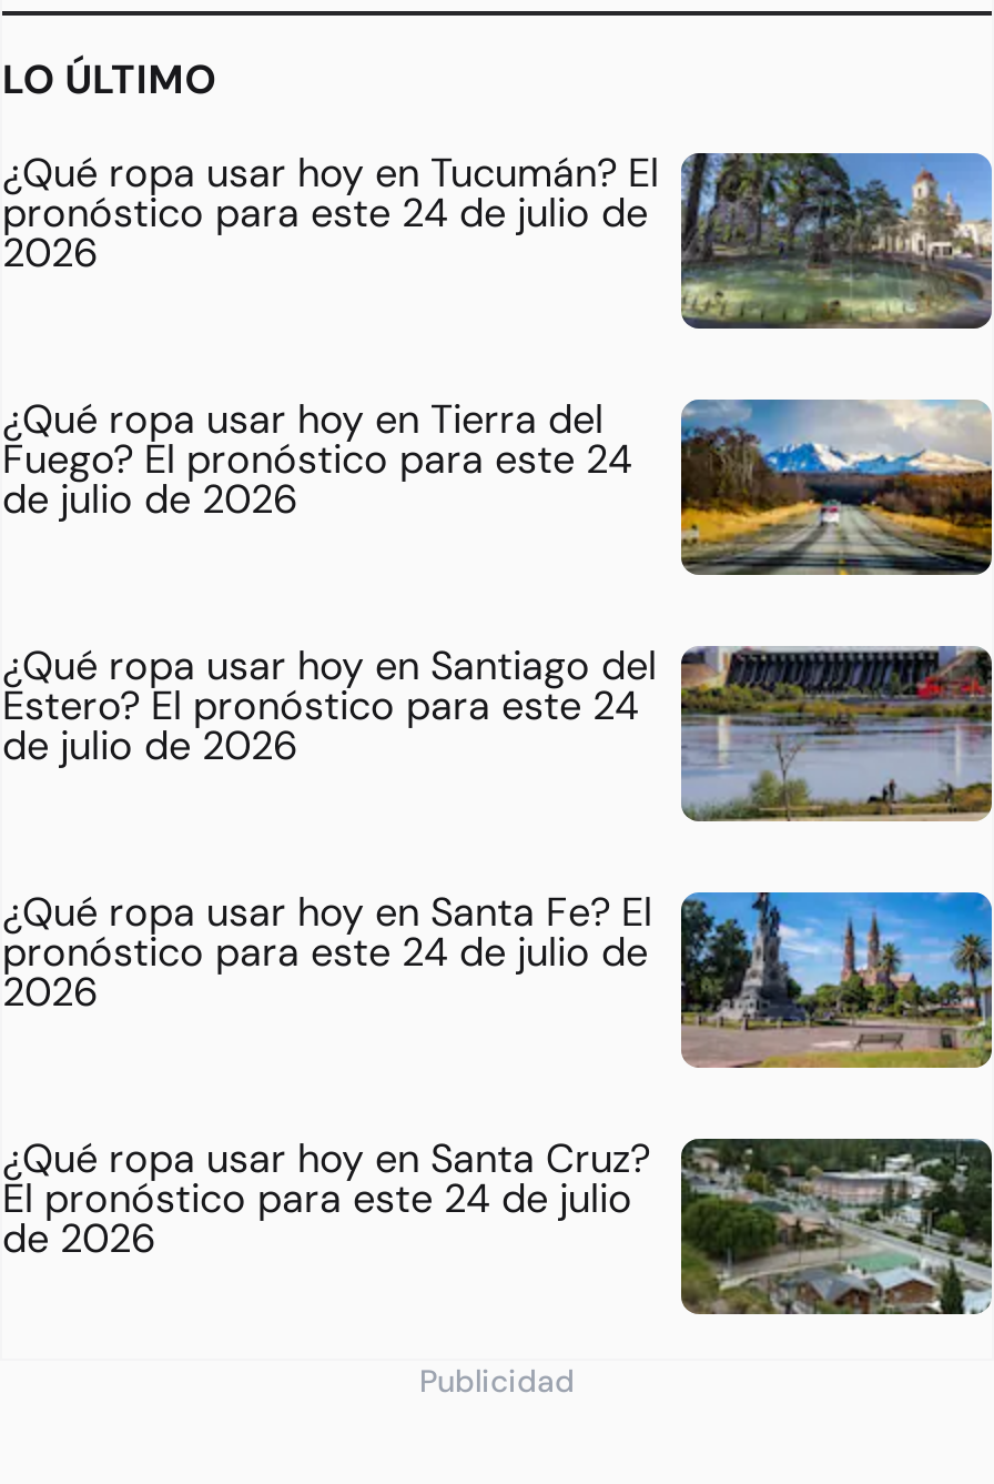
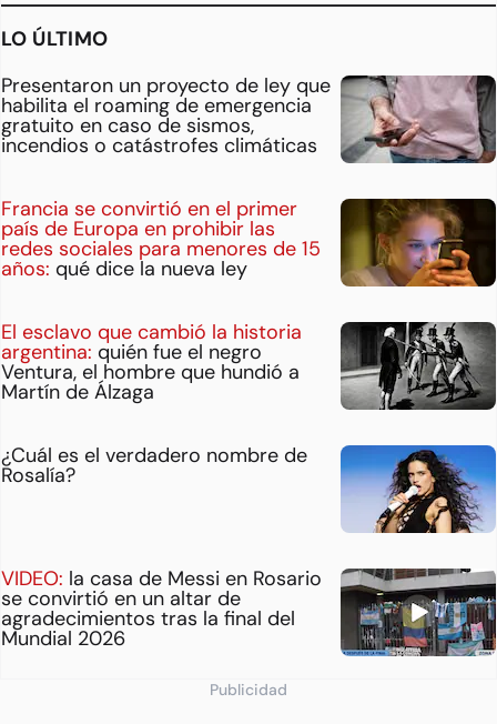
[2,146,987,329] [image] | ¿Qué ropa usar hoy en Tucumán? El | pronóstico para este 24 de julio de | 2026 -> [1,72,494,163] [image] | Presentaron un proyecto de ley que | habilita el roaming de emergencia | gratuito en caso de sismos, | incendios o catástrofes climáticas
[2,393,987,577] [image] | ¿Qué ropa usar hoy en Tierra del | Fuego? El pronóstico para este 24 | de julio de 2026 -> [1,195,494,288] [image] | Francia se convirtió en el primer | país de Europa en prohibir las | redes sociales para menores de 15 | años: qué dice la nueva ley
[2,639,987,824] [image] | ¿Qué ropa usar hoy en Santiago del | Estero? El pronóstico para este 24 | de julio de 2026 -> [1,319,494,411] [image] | El esclavo que cambió la historia | argentina: quién fue el negro | Ventura, el hombre que hundió a | Martín de Álzaga
[2,886,987,1070] [image] | ¿Qué ropa usar hoy en Santa Fe? El | pronóstico para este 24 de julio de | 2026 -> [1,442,494,534] [image] | ¿Cuál es el verdadero nombre de | Rosalía?
[2,1132,987,1316] [image] | ¿Qué ropa usar hoy en Santa Cruz? | El pronóstico para este 24 de julio | de 2026 -> [1,565,494,657] [image] | VIDEO: la casa de Messi en Rosario | se convirtió en un altar de | agradecimientos tras la final del | Mundial 2026

